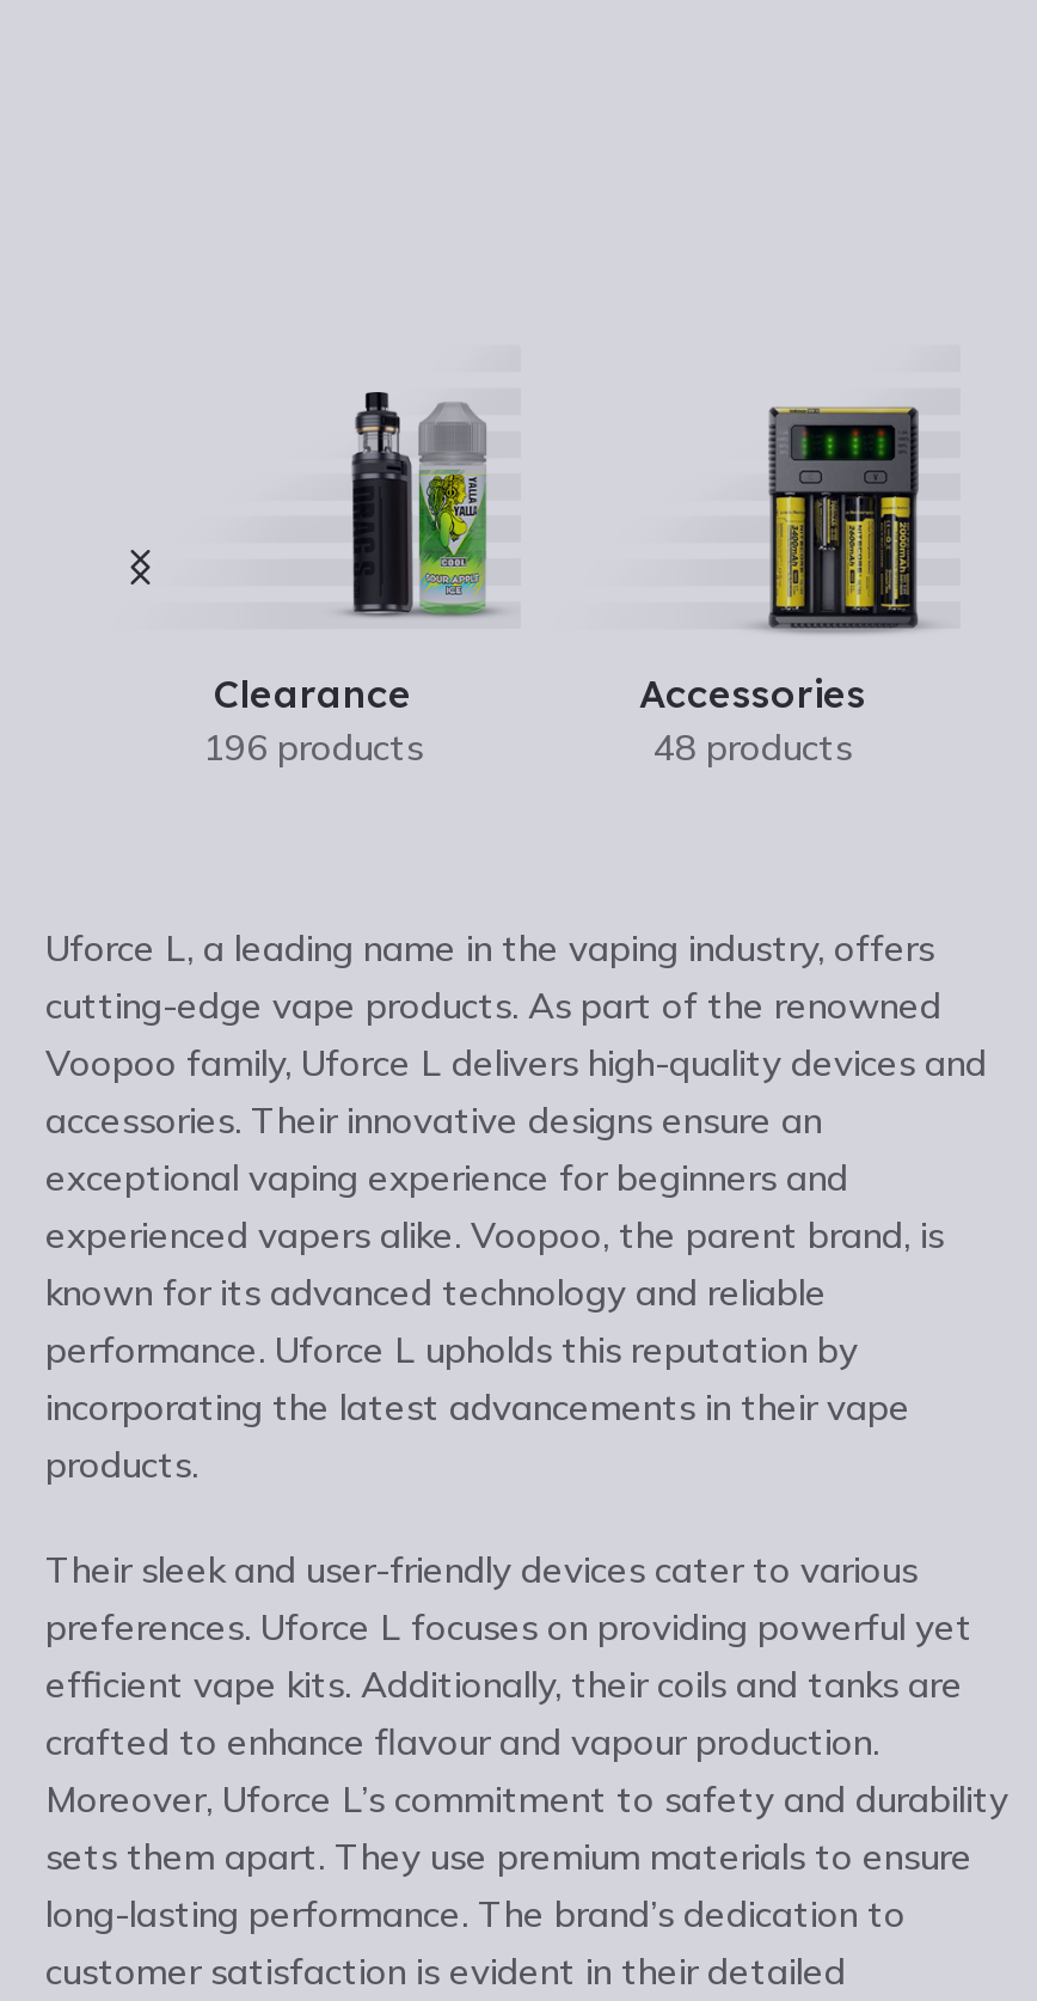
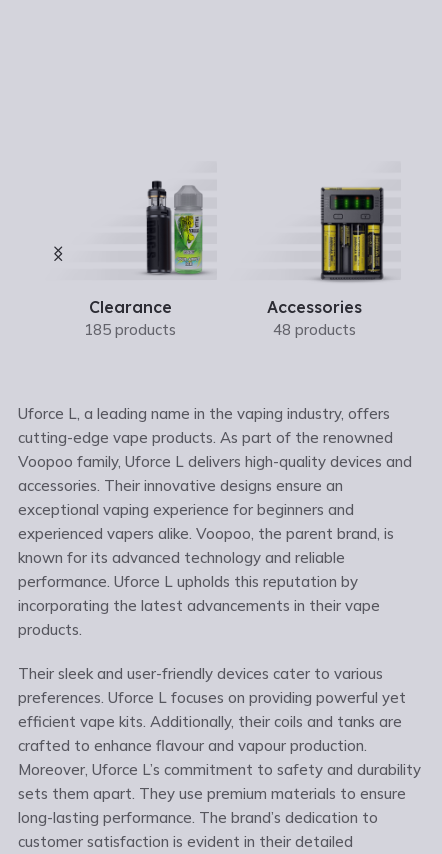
[203,724,423,770] 196 products -> [84,320,176,339] 185 products

